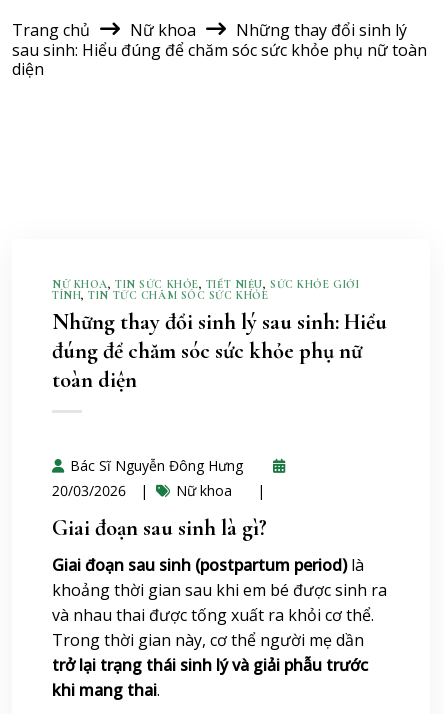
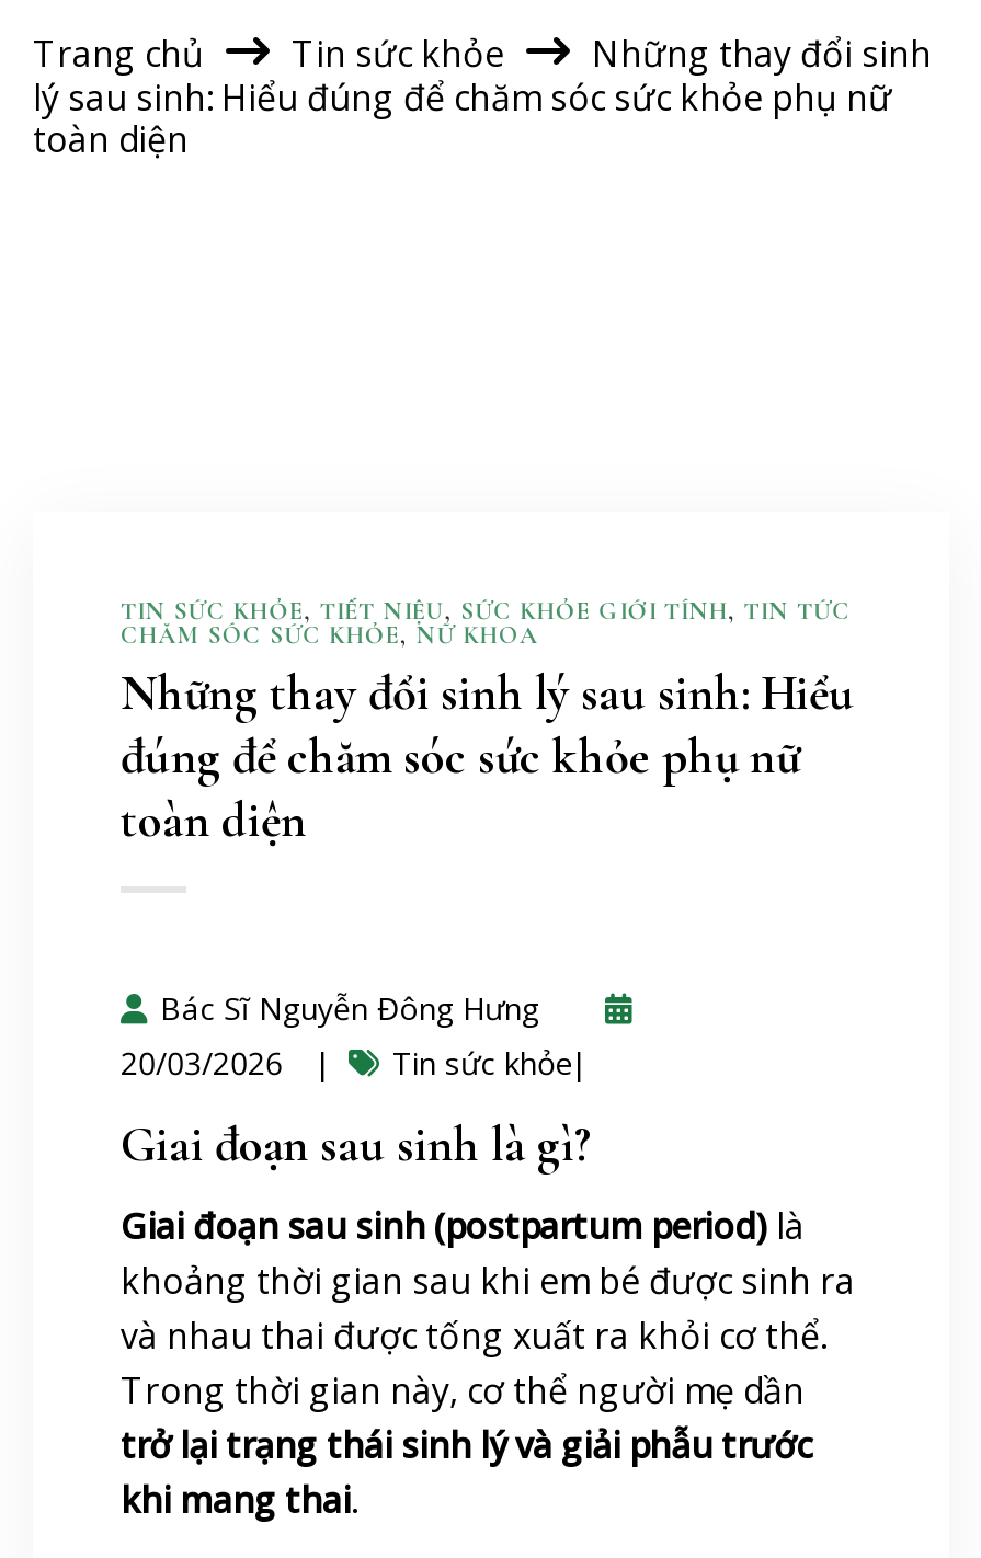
[12,19,427,80] Nữ khoa | Những thay đổi sinh lý | sau sinh: Hiểu đúng để chăm sóc sức khỏe phụ nữ toàn | diện -> [33,30,932,163] Tin sức khỏe | Những thay đổi sinh | lý sau sinh: Hiểu đúng để chăm sóc sức khỏe phụ nữ | toàn diện
[52,278,359,302] NỮ KHOA, TIN SỨC KHỎE, TIẾT NIỆU, SỨC KHỎE GIỚI | TÍNH, TIN TỨC CHĂM SÓC SỨC KHỎE -> [121,597,851,650] TIN SỨC KHỎE, TIẾT NIỆU, SỨC KHỎE GIỚI TÍNH, TIN TỨC | CHĂM SÓC SỨC KHỎE, NỮ KHOA
[176,481,232,500] Nữ khoa -> [392,1041,572,1083] Tin sức khỏe

